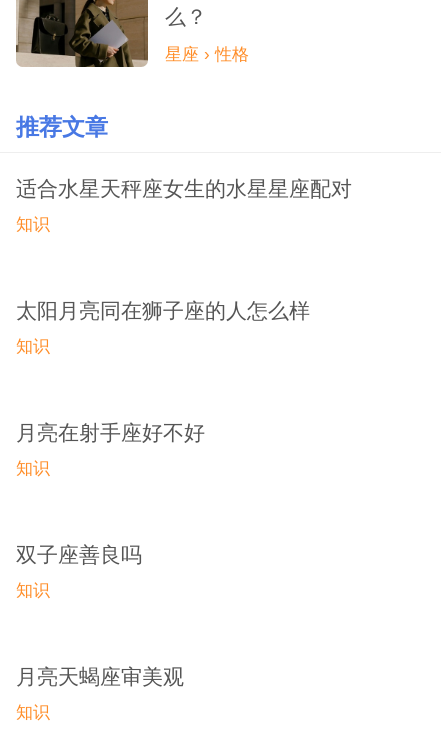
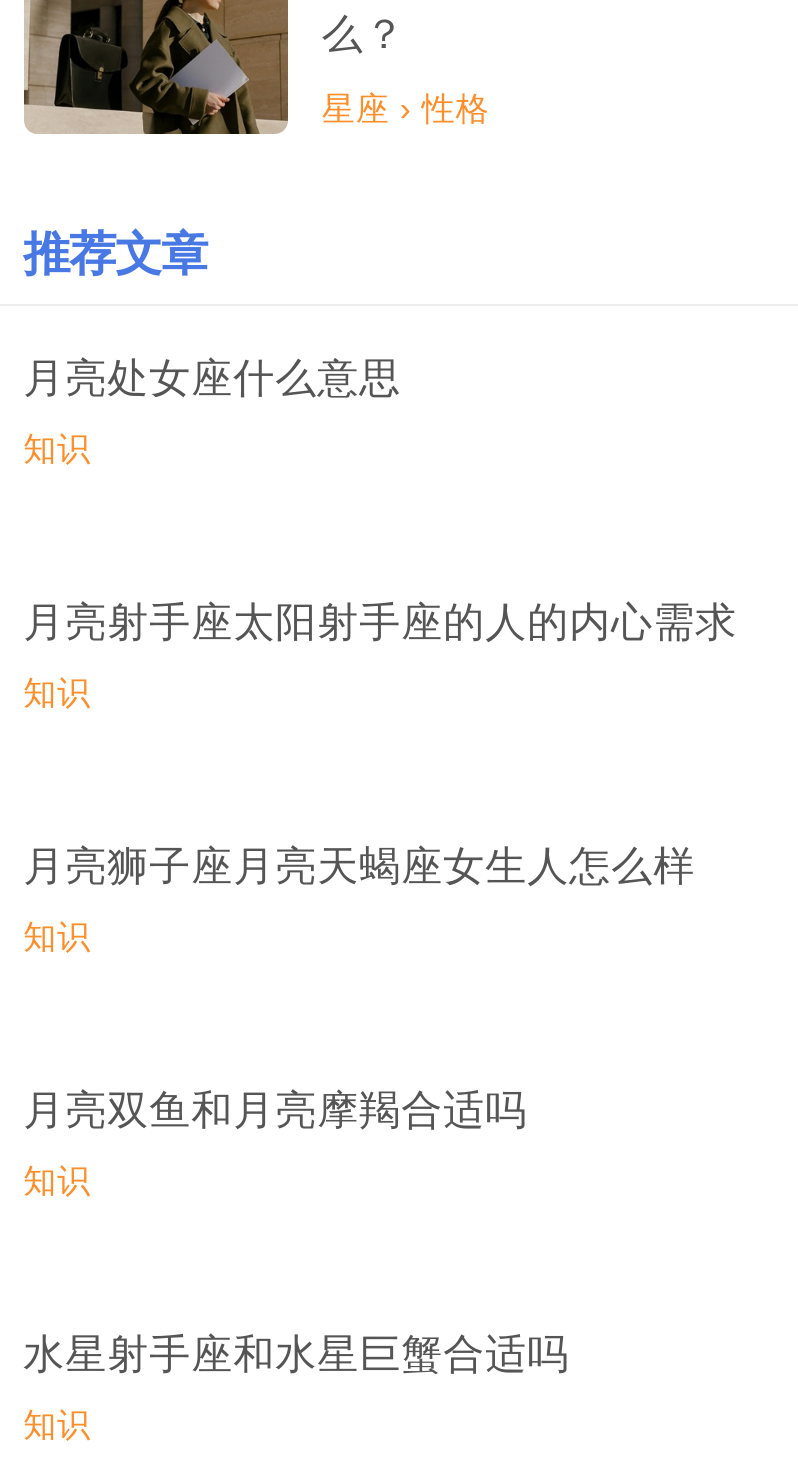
[16,177,352,200] 适合水星天秤座女生的水星星座配对 -> [23,354,401,400] 月亮处女座什么意思
[16,299,310,322] 太阳月亮同在狮子座的人怎么样 -> [23,598,737,644] 月亮射手座太阳射手座的人的内心需求
[16,421,205,444] 月亮在射手座好不好 -> [23,842,695,888] 月亮狮子座月亮天蝎座女生人怎么样
[16,543,142,566] 双子座善良吗 -> [23,1085,527,1131] 月亮双鱼和月亮摩羯合适吗
[16,665,184,688] 月亮天蝎座审美观 -> [23,1329,569,1375] 水星射手座和水星巨蟹合适吗

